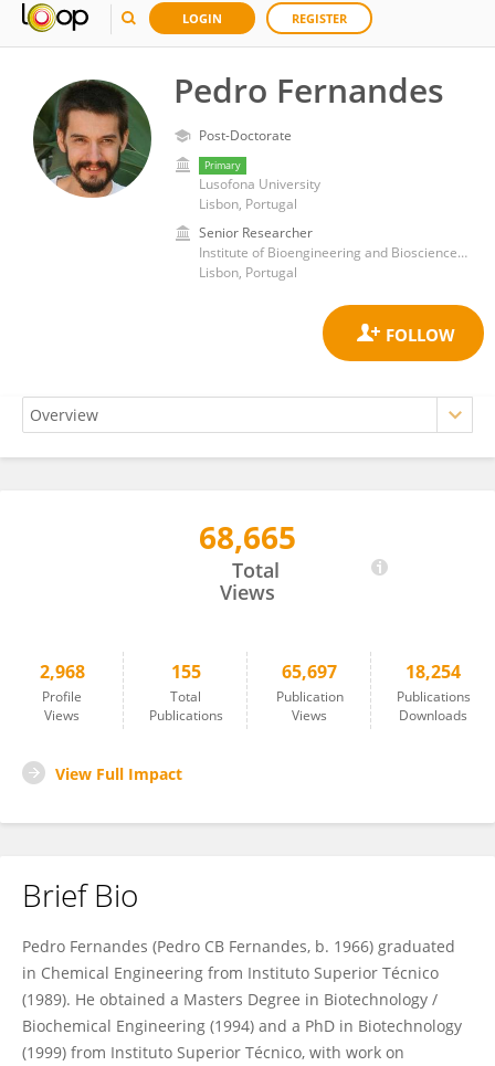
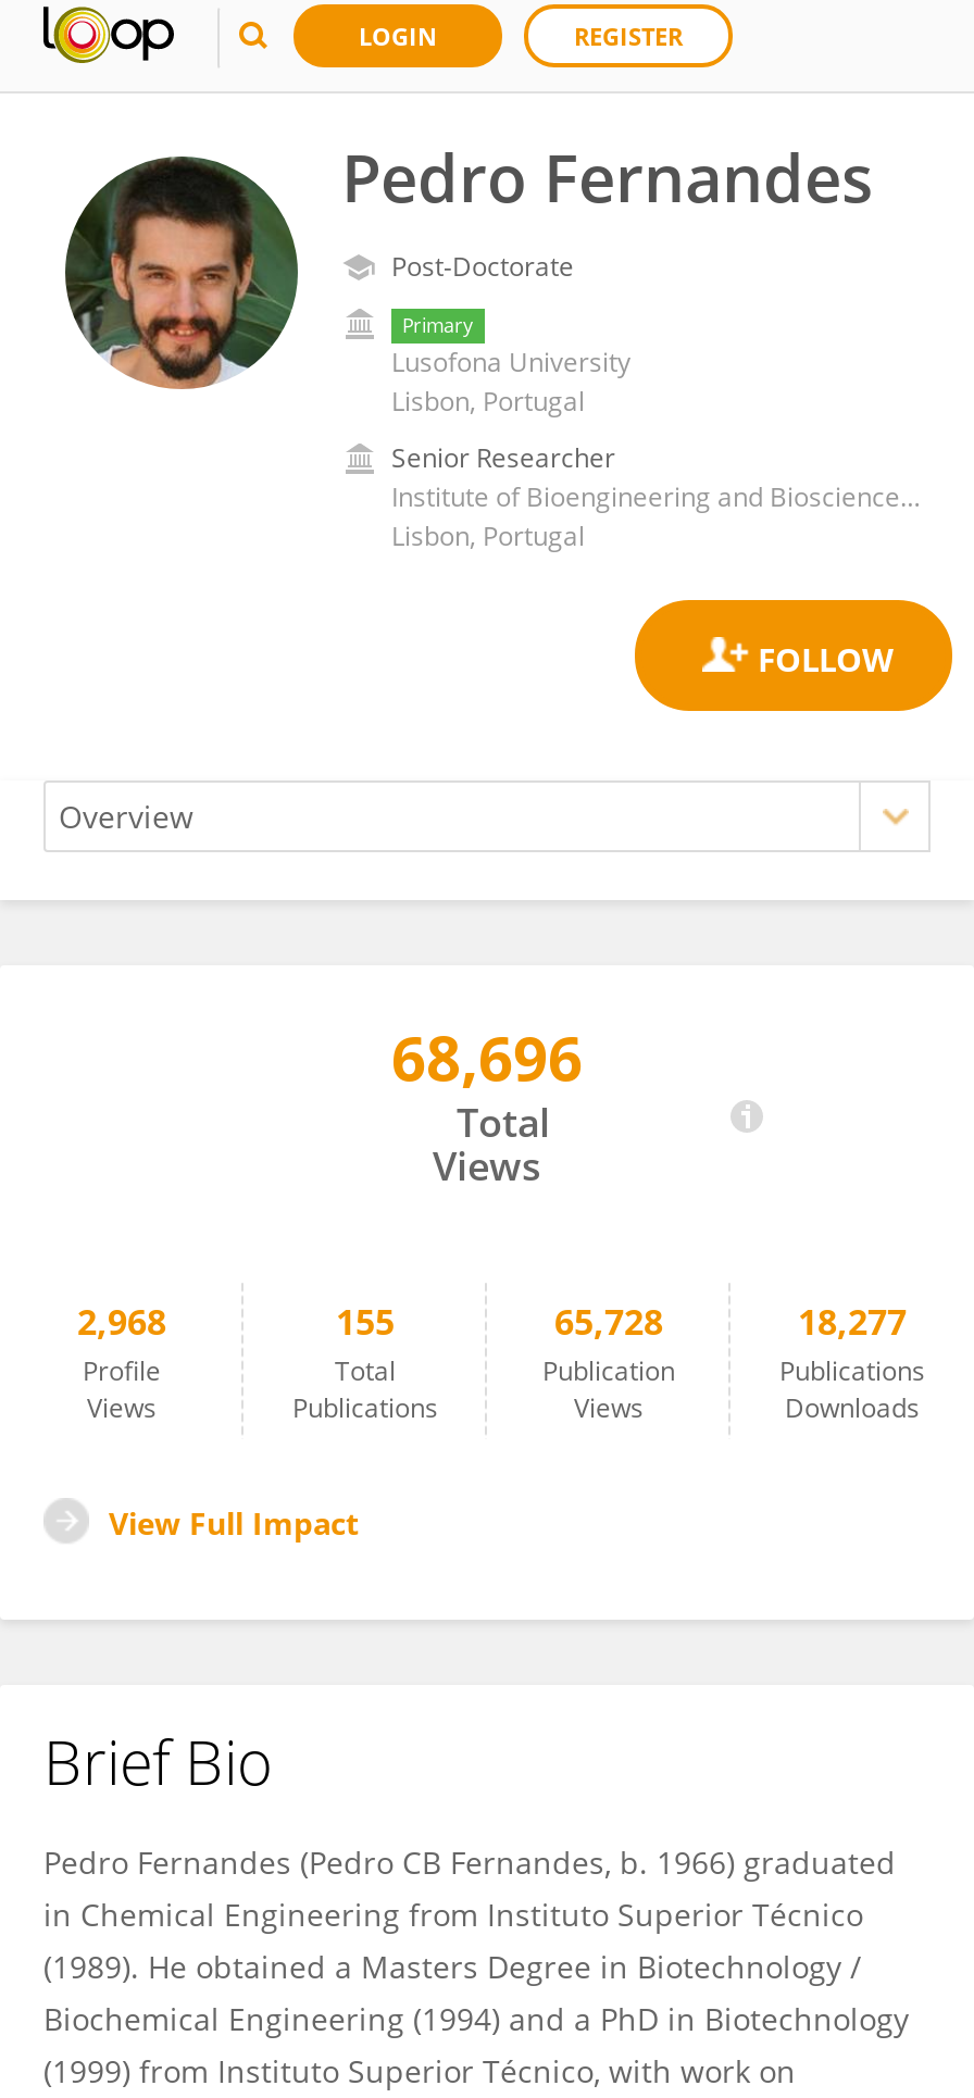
[199,516,296,558] 68,665 -> [391,1015,583,1098] 68,696
[282,659,337,684] 65,697 -> [554,1298,663,1346] 65,728
[406,659,461,684] 18,254 -> [798,1298,907,1346] 18,277

